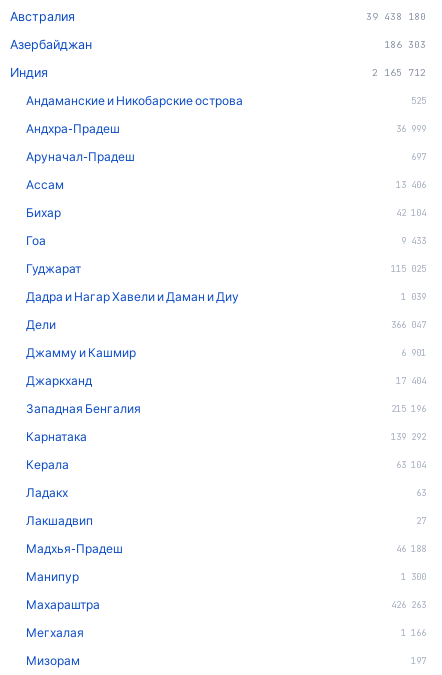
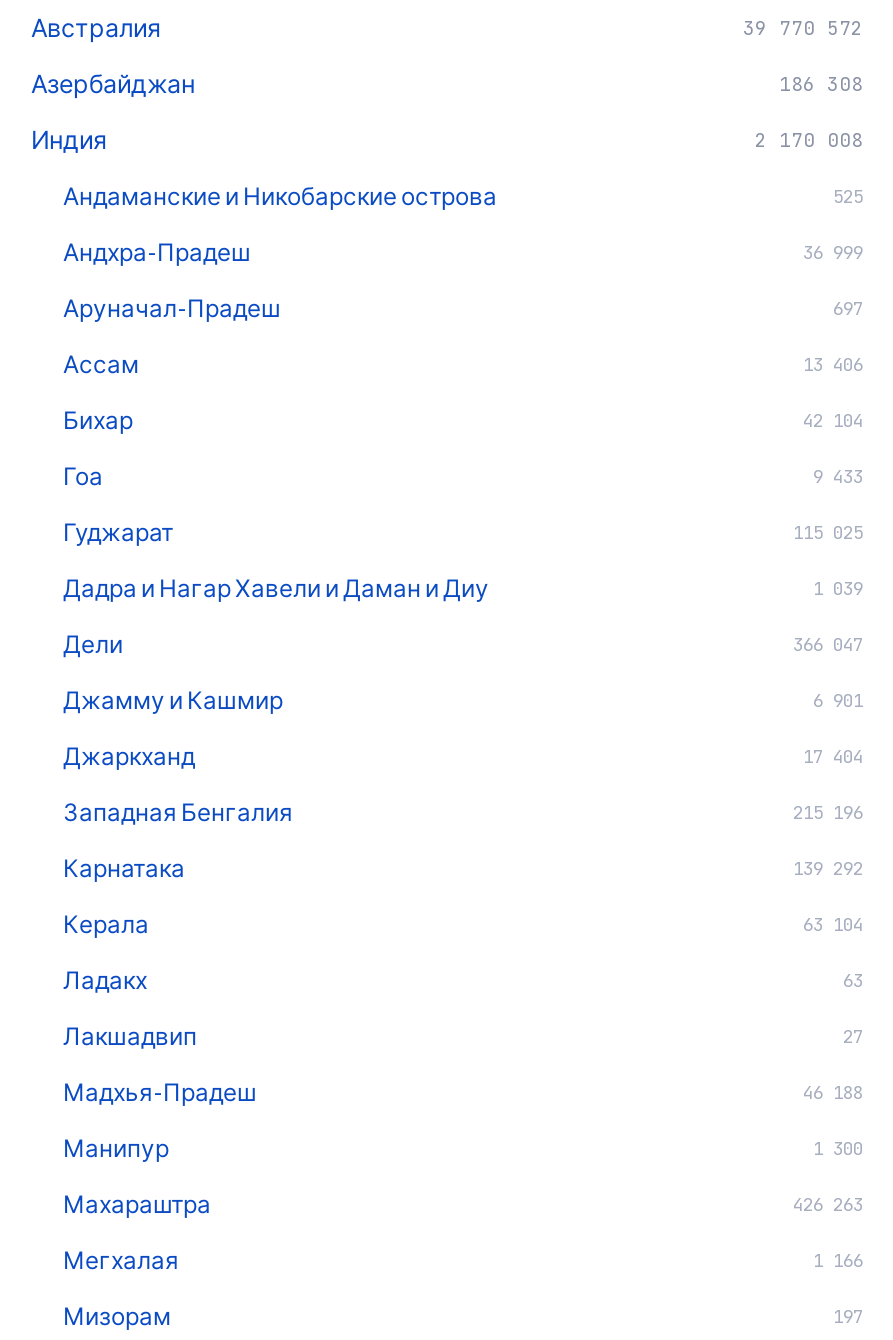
[366,10,426,23] 39 438 180 -> [743,15,863,41] 39 770 572
[384,38,426,51] 186 303 -> [779,71,863,97] 186 308
[372,66,426,79] 2 165 712 -> [755,127,863,153] 2 170 008

